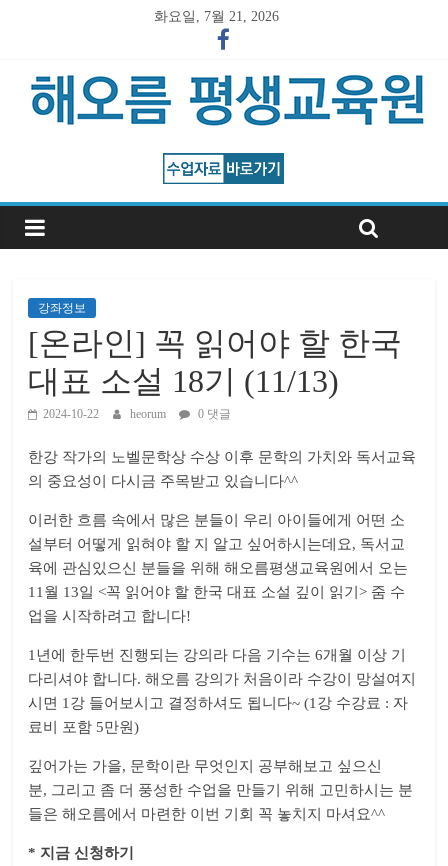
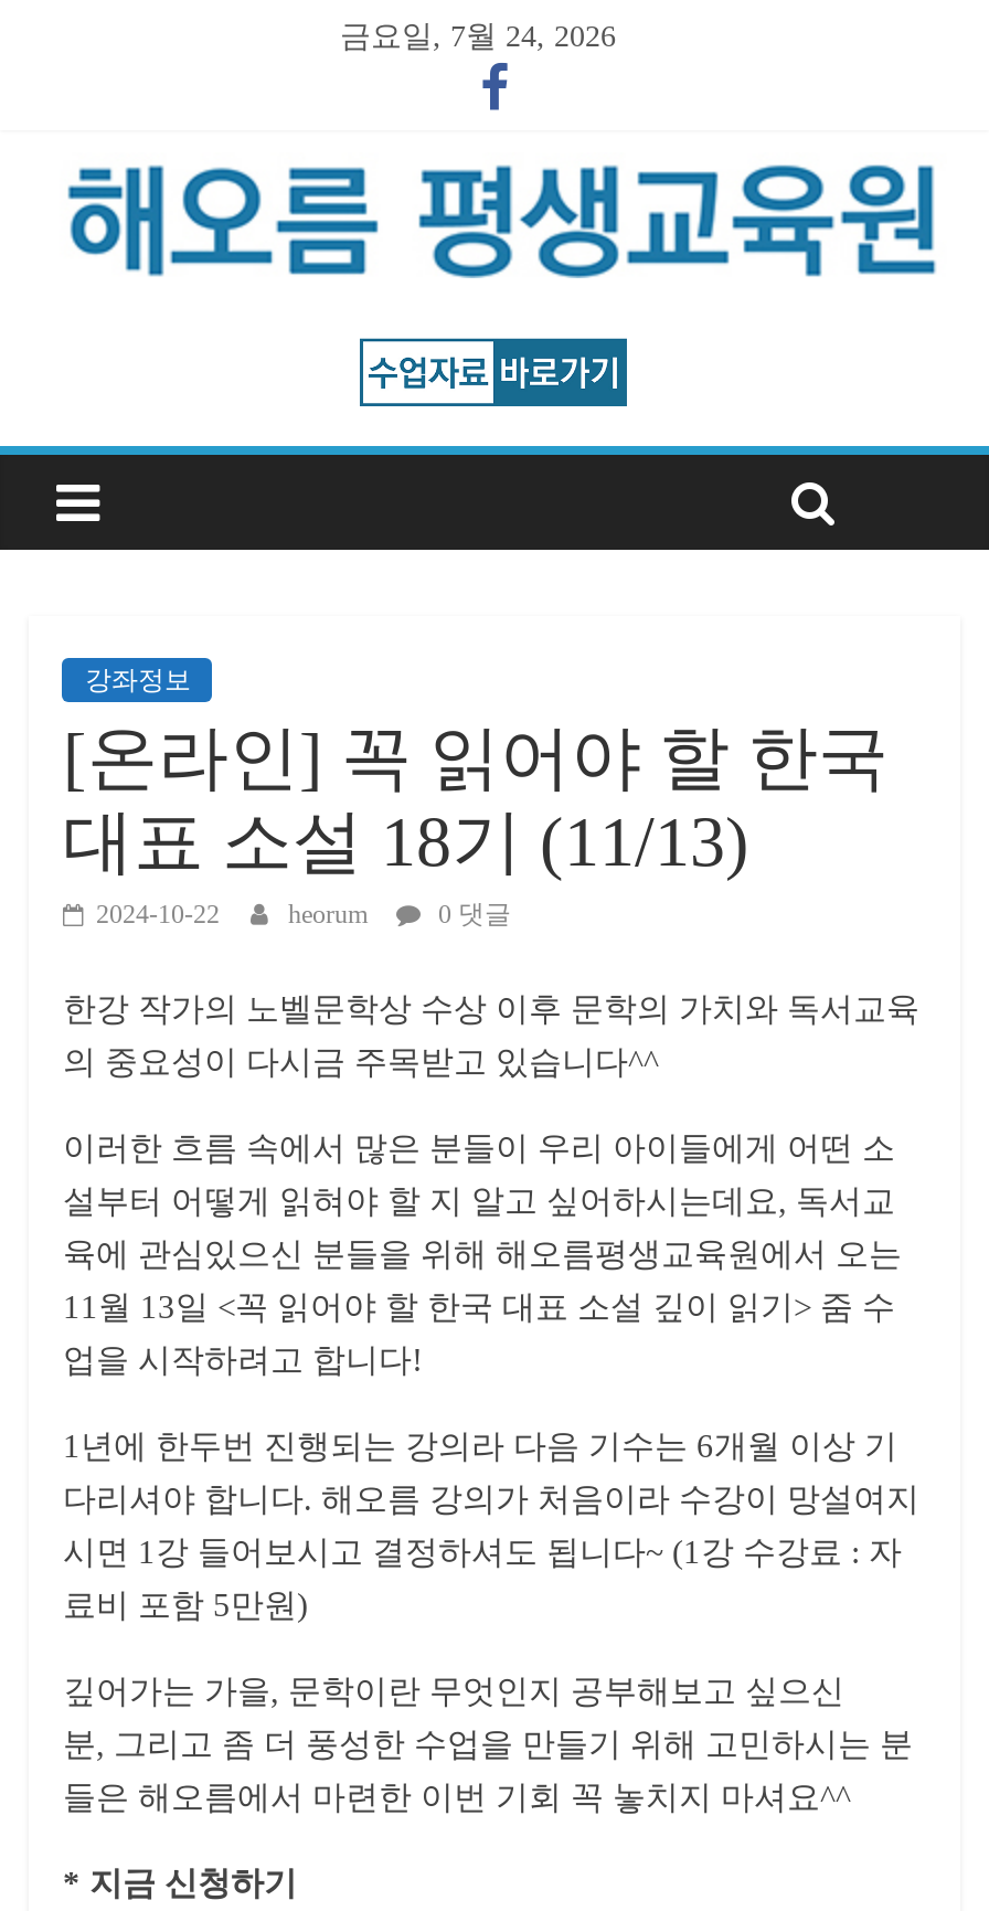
[154,9,279,24] 화요일, 7월 21, 2026 -> [340,20,616,53] 금요일, 7월 24, 2026

